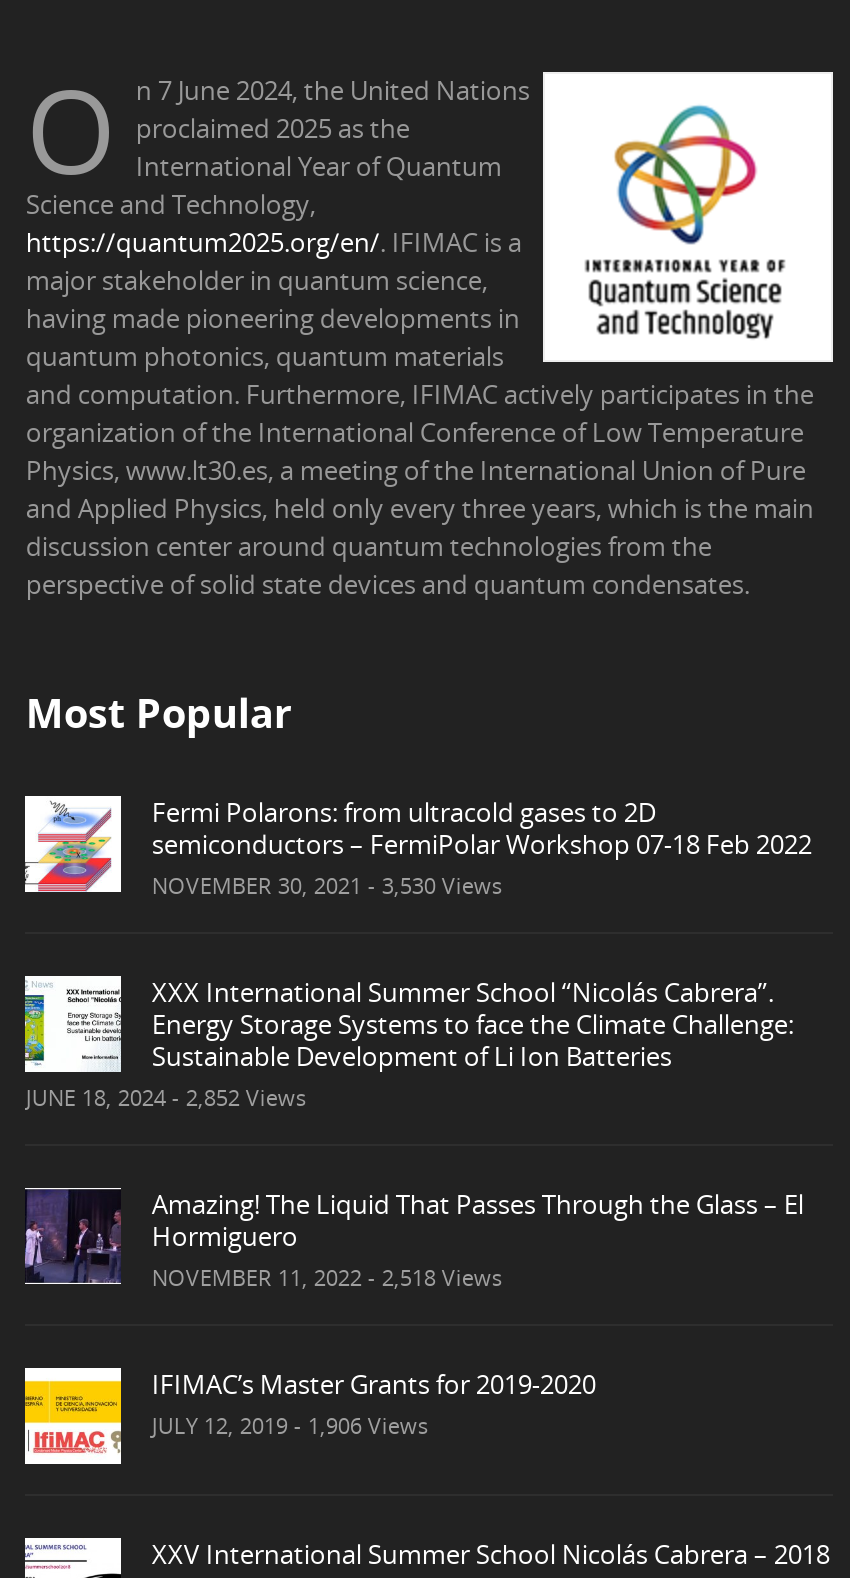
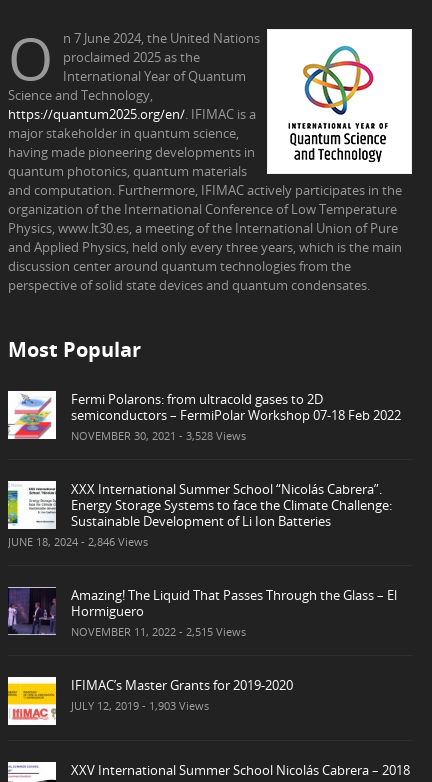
[152,871,502,901] NOVEMBER 30, 2021 - 3,530 Views -> [71,428,246,443] NOVEMBER 30, 2021 - 3,528 Views
[26,1083,306,1113] JUNE 18, 2024 - 2,852 Views -> [8,534,148,549] JUNE 18, 2024 - 2,846 Views
[152,1263,502,1293] NOVEMBER 11, 2022 - 2,518 Views -> [71,624,246,639] NOVEMBER 11, 2022 - 2,515 Views
[152,1411,428,1441] JULY 12, 2019 - 1,906 Views -> [71,698,209,713] JULY 12, 2019 - 1,903 Views

